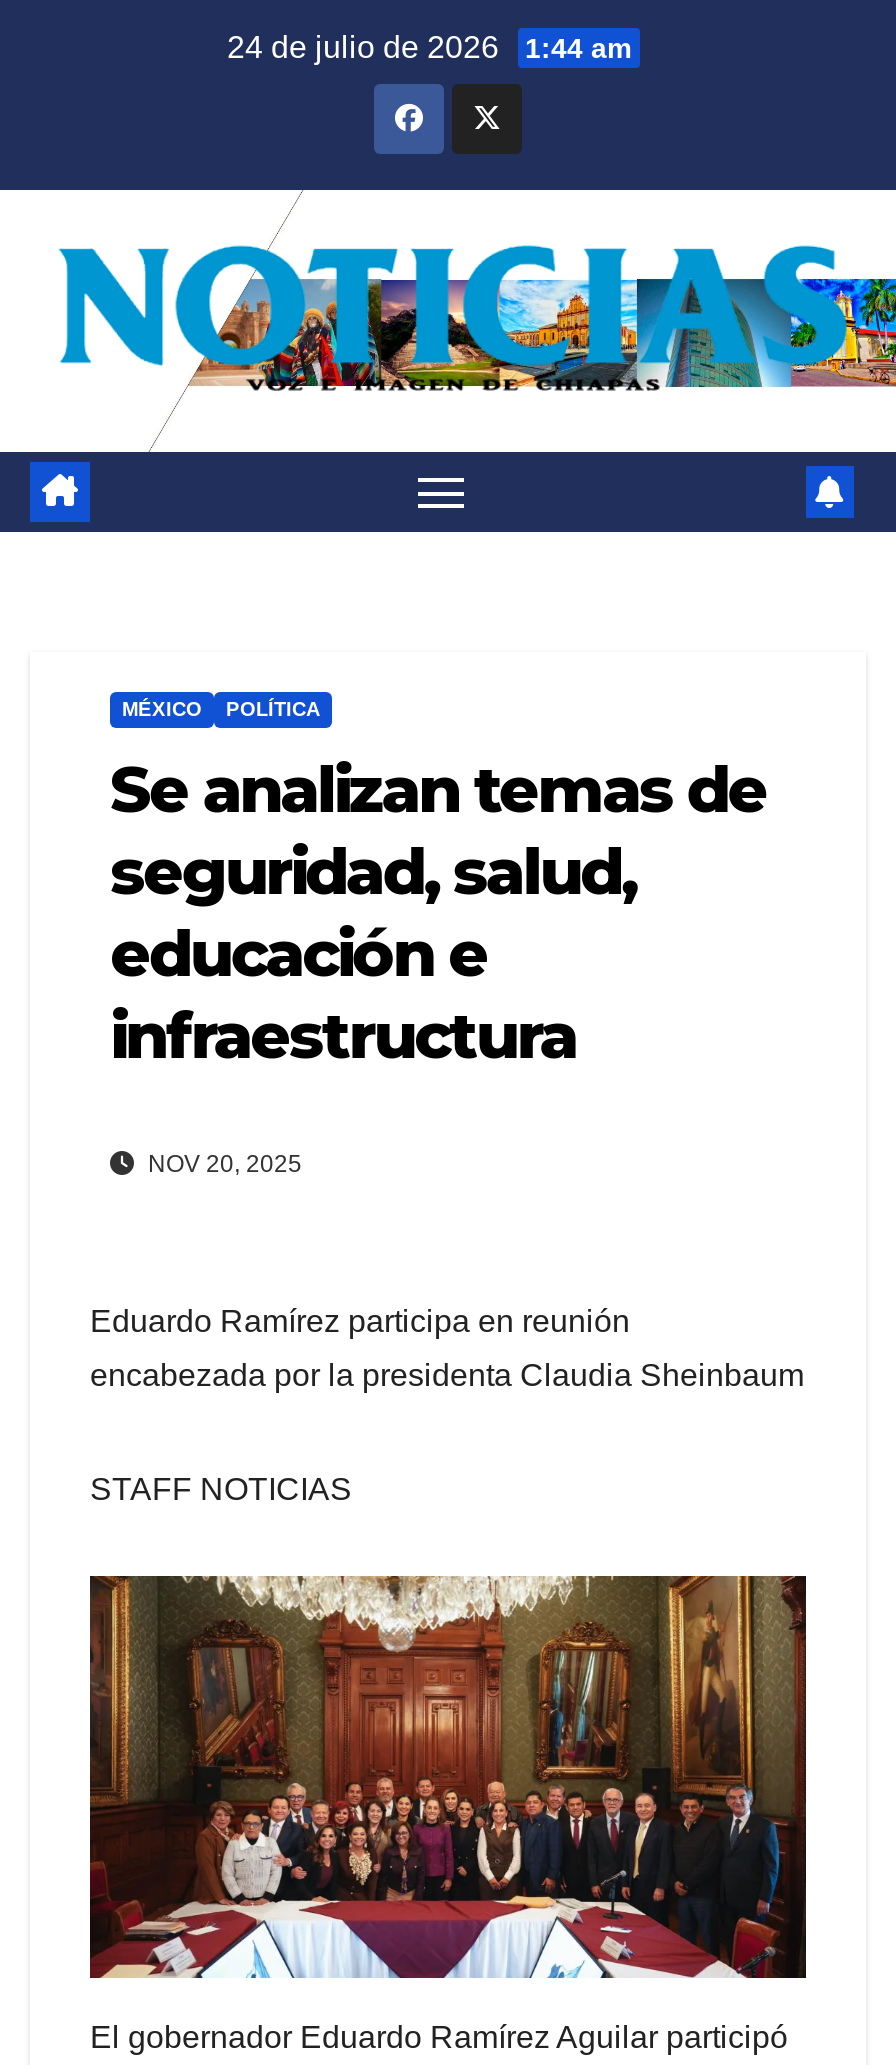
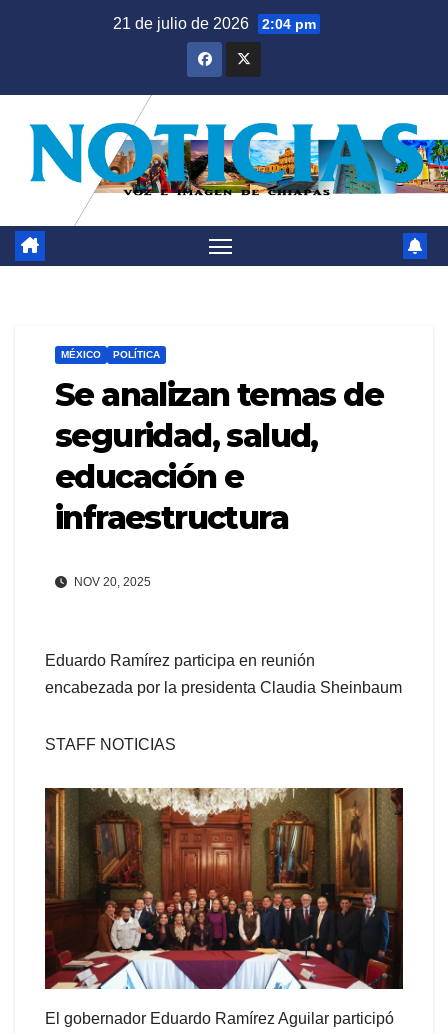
[227,30,631,64] 24 de julio de 2026 1:44 am -> [113,15,316,32] 21 de julio de 2026 2:04 pm

